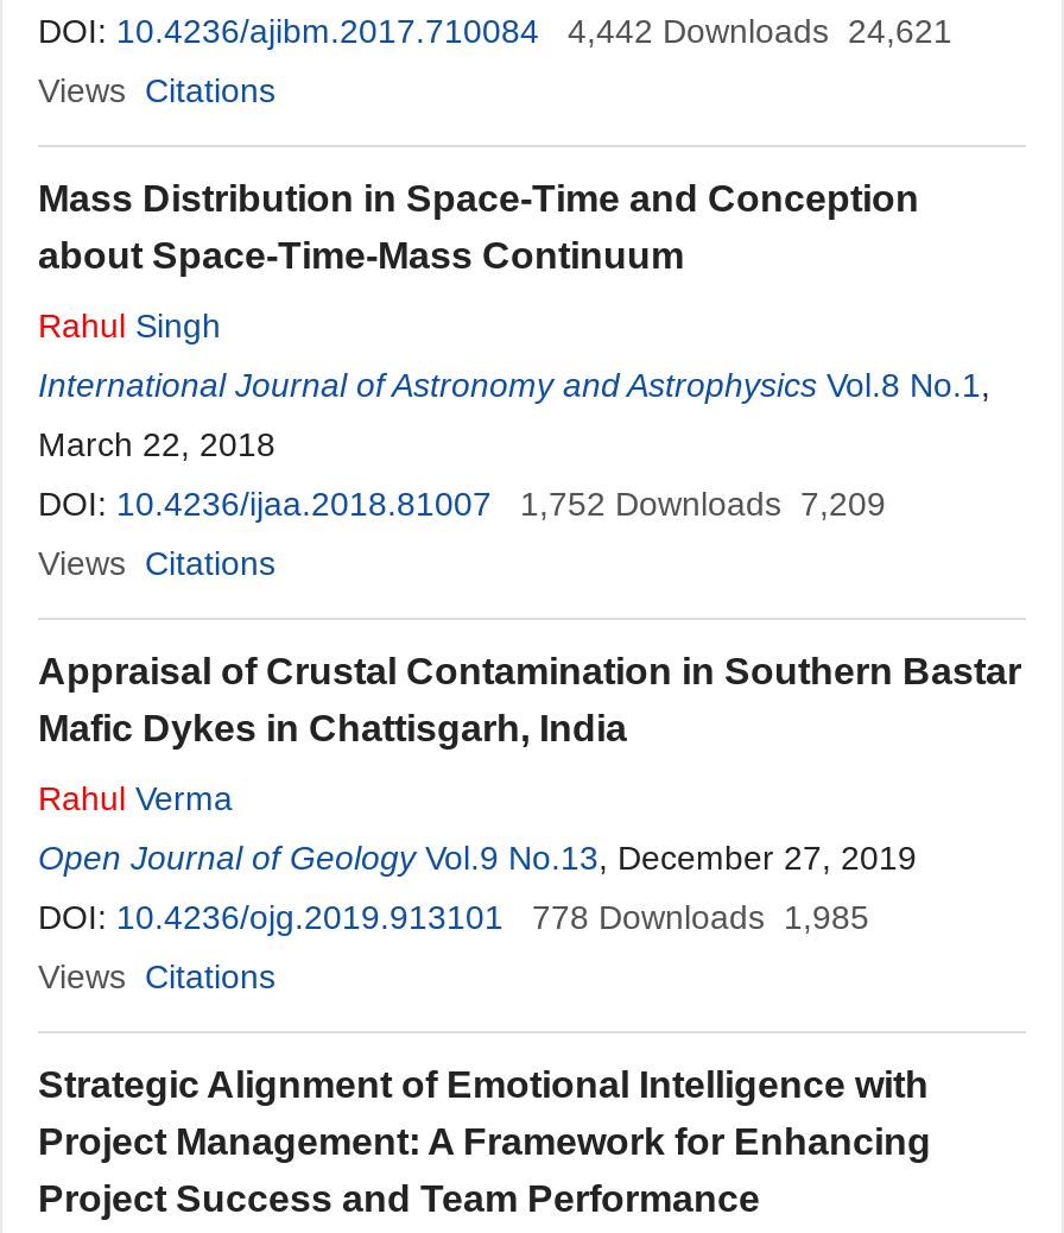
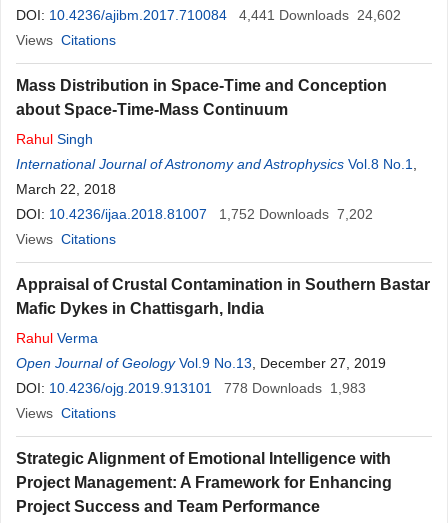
[38,12,952,50] DOI: 10.4236/ajibm.2017.710084 4,442 Downloads 24,621 -> [16,7,401,23] DOI: 10.4236/ajibm.2017.710084 4,441 Downloads 24,602
[38,485,886,523] DOI: 10.4236/ijaa.2018.81007 1,752 Downloads 7,209 -> [16,206,373,222] DOI: 10.4236/ijaa.2018.81007 1,752 Downloads 7,202
[38,898,869,936] DOI: 10.4236/ojg.2019.913101 778 Downloads 1,985 -> [16,380,366,396] DOI: 10.4236/ojg.2019.913101 778 Downloads 1,983

